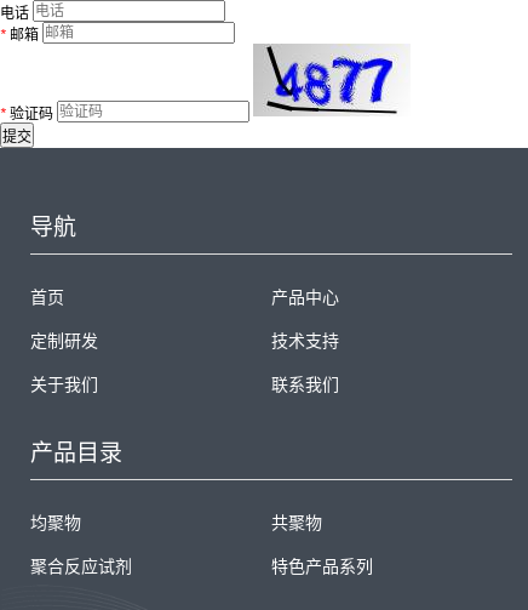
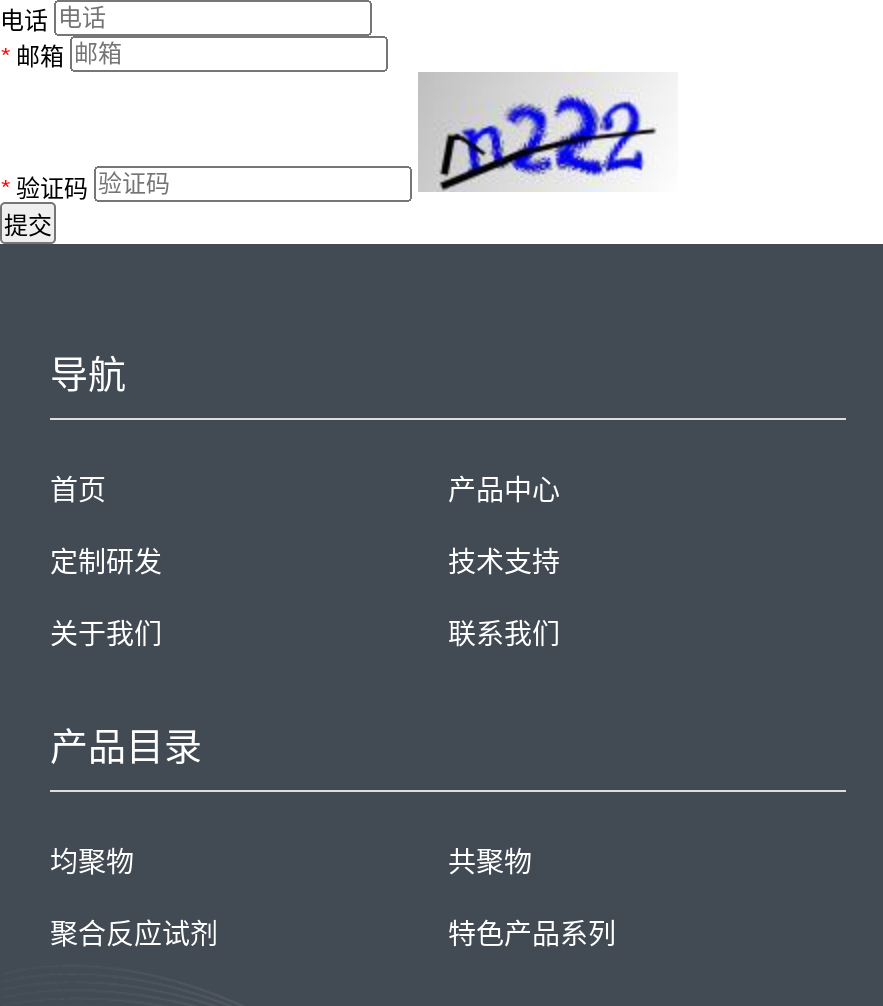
[265,46,398,115] [image] -> [438,78,658,190] [image]

